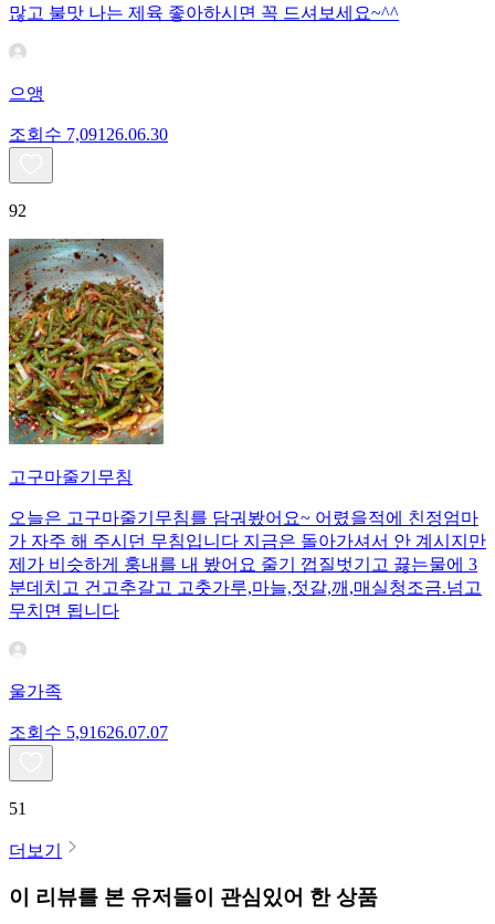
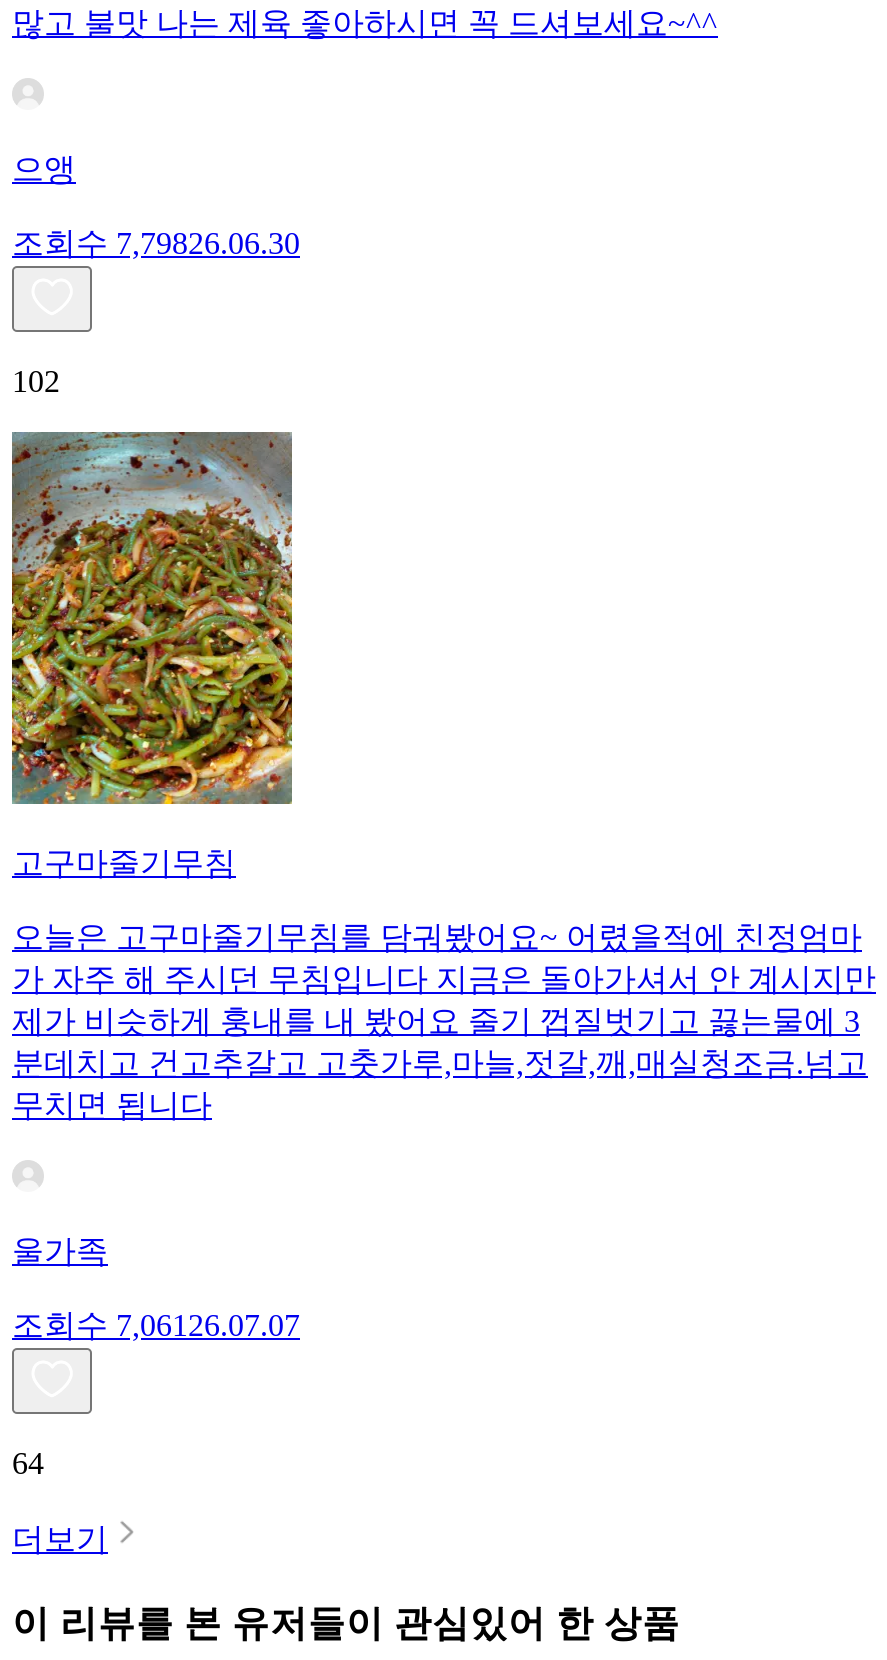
[9,125,168,143] 조회수 7,09126.06.30 -> [12,225,300,259] 조회수 7,79826.06.30
[9,201,27,220] 92 -> [12,363,60,397] 102
[9,723,168,741] 조회수 5,916 26.07.07 -> [12,1307,300,1341] 조회수 7,061 26.07.07
[9,799,27,818] 51 -> [12,1445,44,1479] 64

